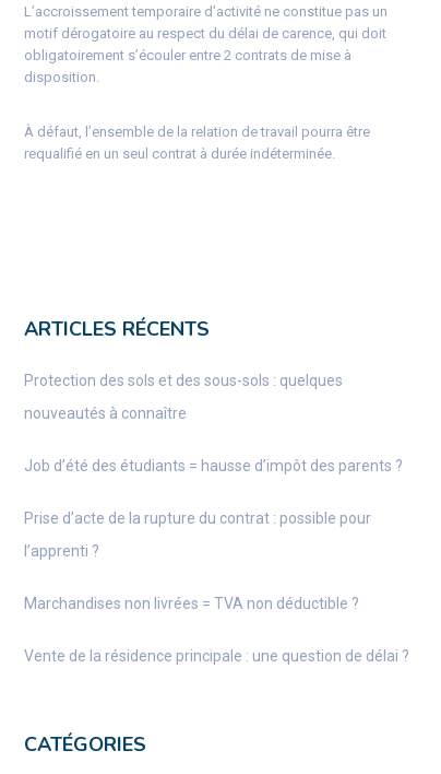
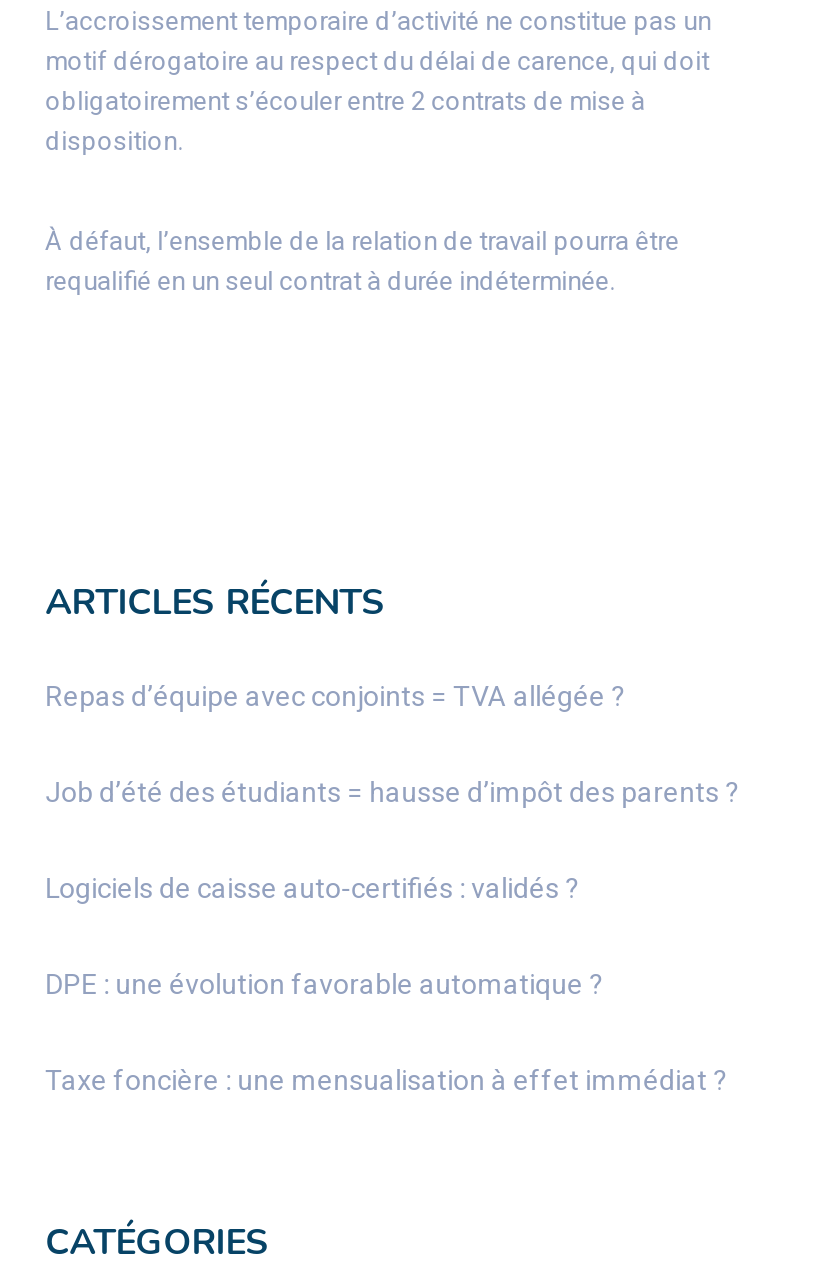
[24,372,342,422] Protection des sols et des sous-sols : quelques | nouveautés à connaître -> [45,680,625,712] Repas d’équipe avec conjoints = TVA allégée ?
[24,509,409,665] Prise d’acte de la rupture du contrat : possible pour | l’apprenti ? | Marchandises non livrées = TVA non déductible ? | Vente de la résidence principale : une question de délai ? -> [45,872,727,1096] Logiciels de caisse auto-certifiés : validés ? | DPE : une évolution favorable automatique ? | Taxe foncière : une mensualisation à effet immédiat ?

